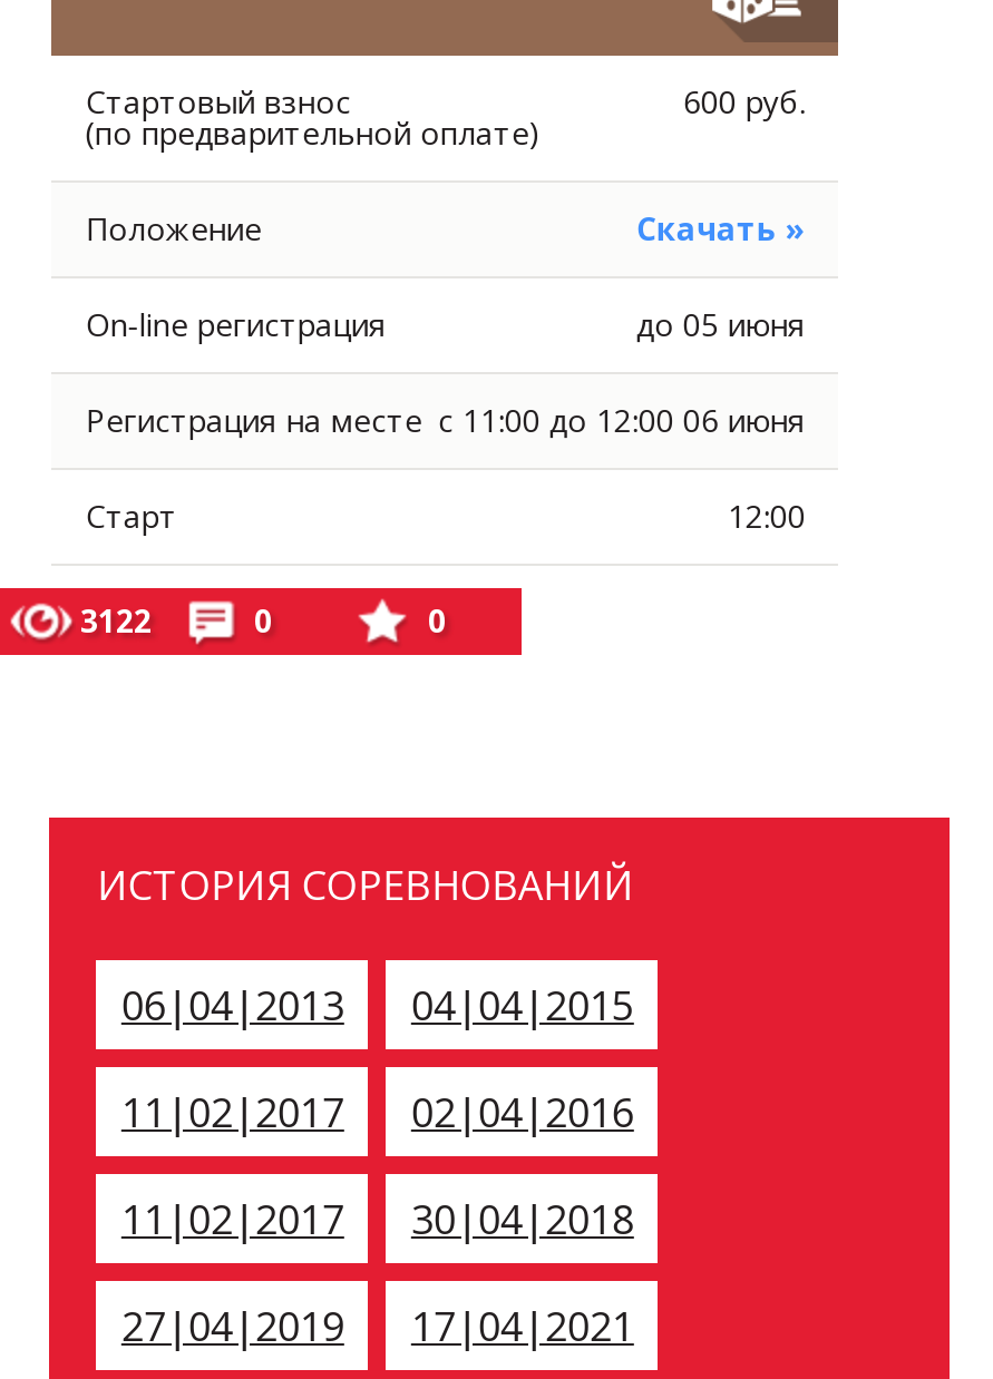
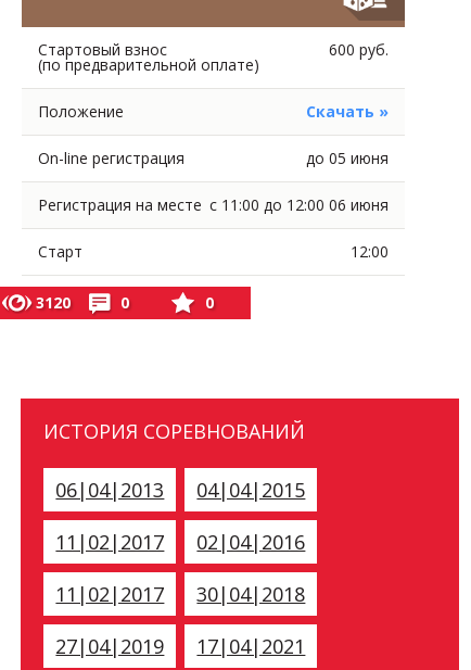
[80,599,152,642] 3122 -> [36,292,71,313] 3120

